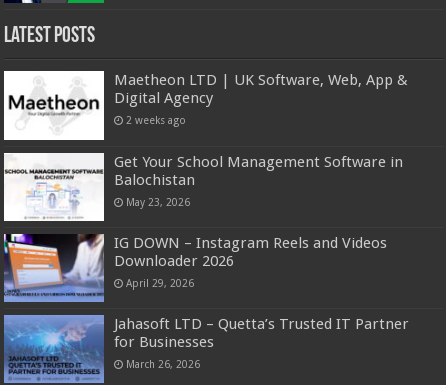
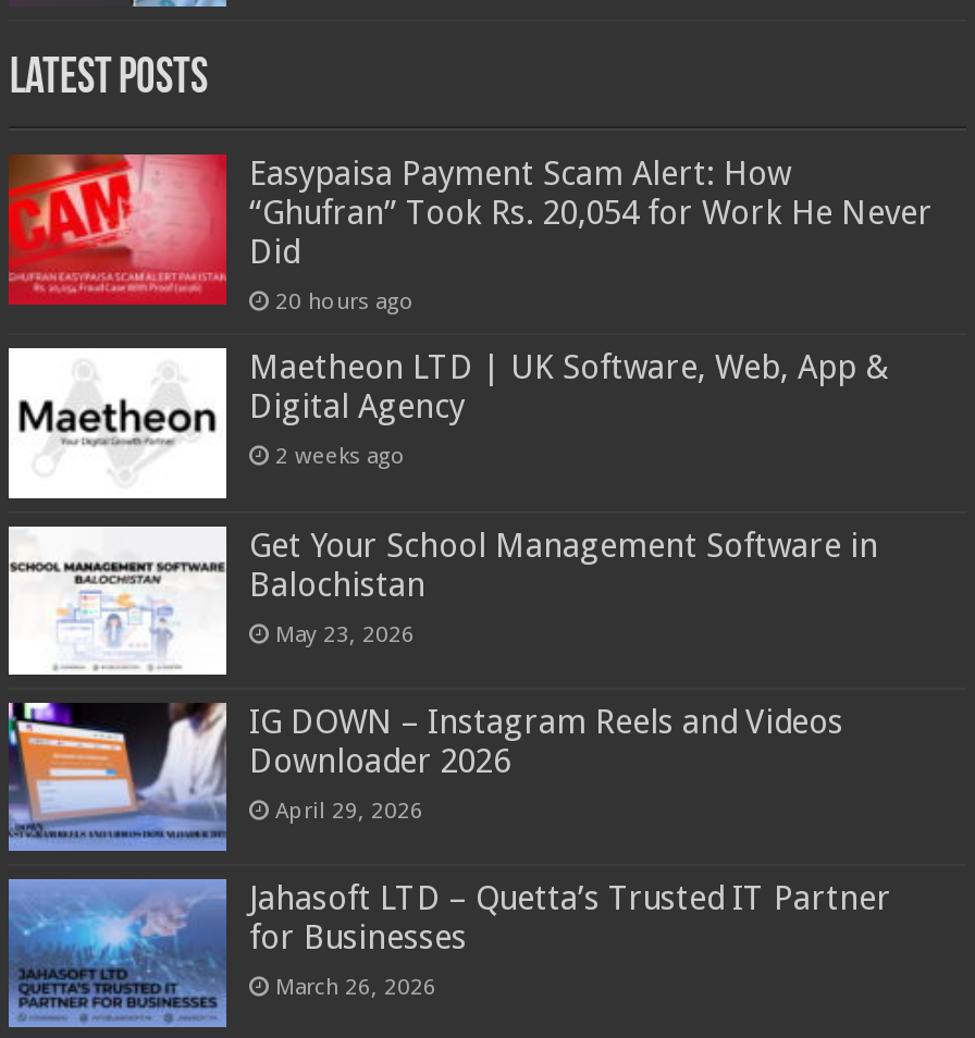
none -> [7,152,933,314] [image] | Easypaisa Payment Scam Alert: How | “Ghufran” Took Rs. 20,054 for Work He Never | Did | 20 hours ago

